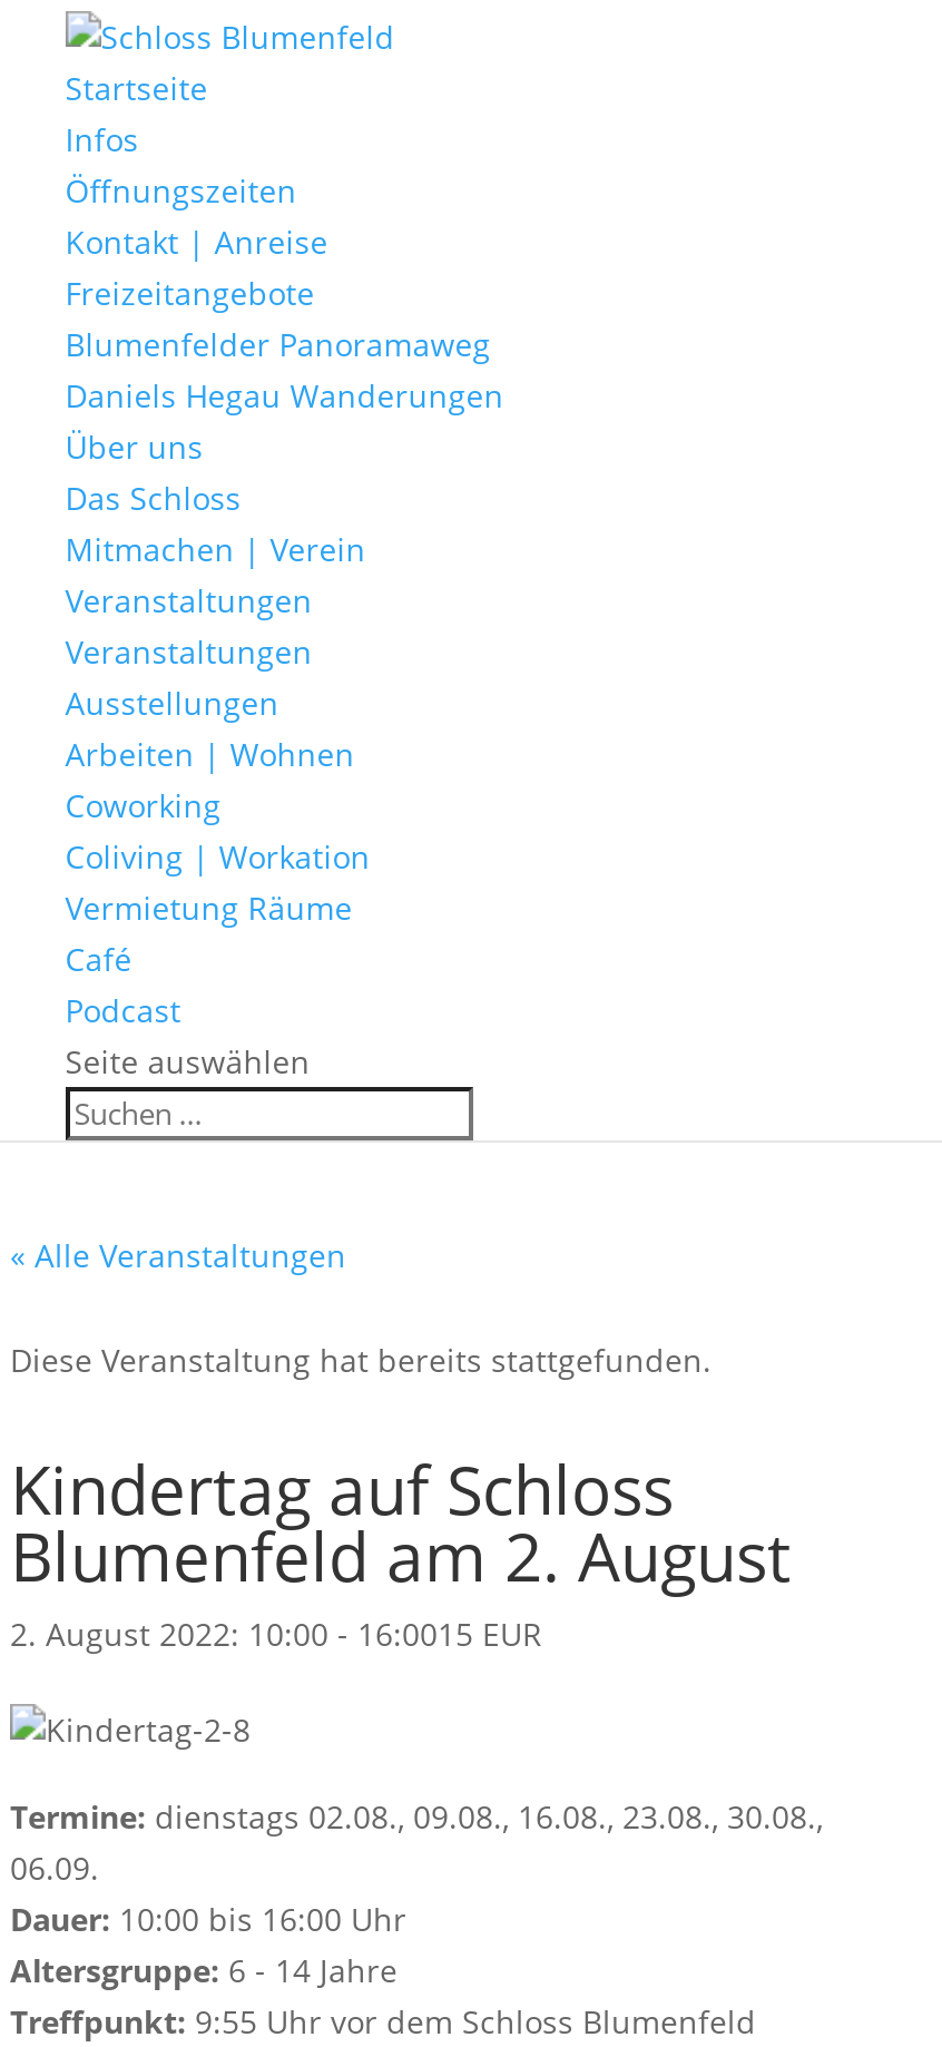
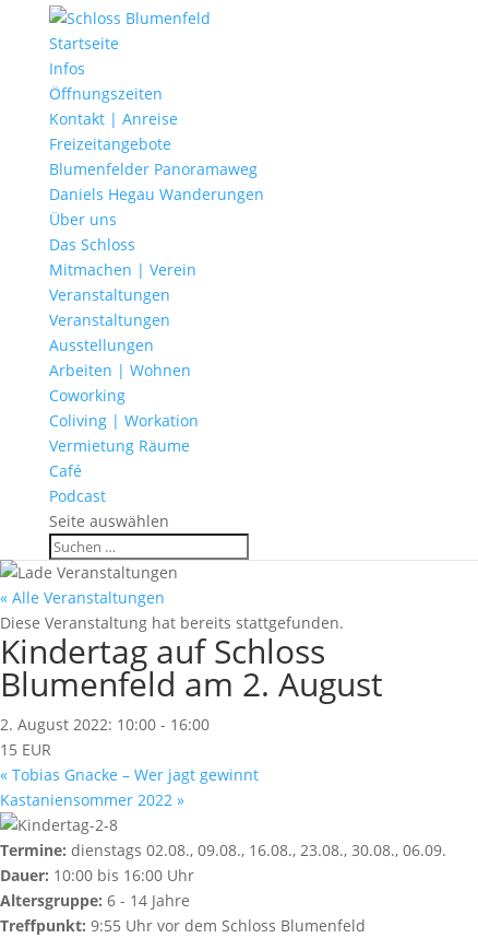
[10,1613,542,1655] 2. August 2022: 10:00 - 16:0015 EUR -> [0,714,259,810] 2. August 2022: 10:00 - 16:00 | 15 EUR | «Tobias Gnacke – Wer jagt gewinnt | Kastaniensommer 2022»

